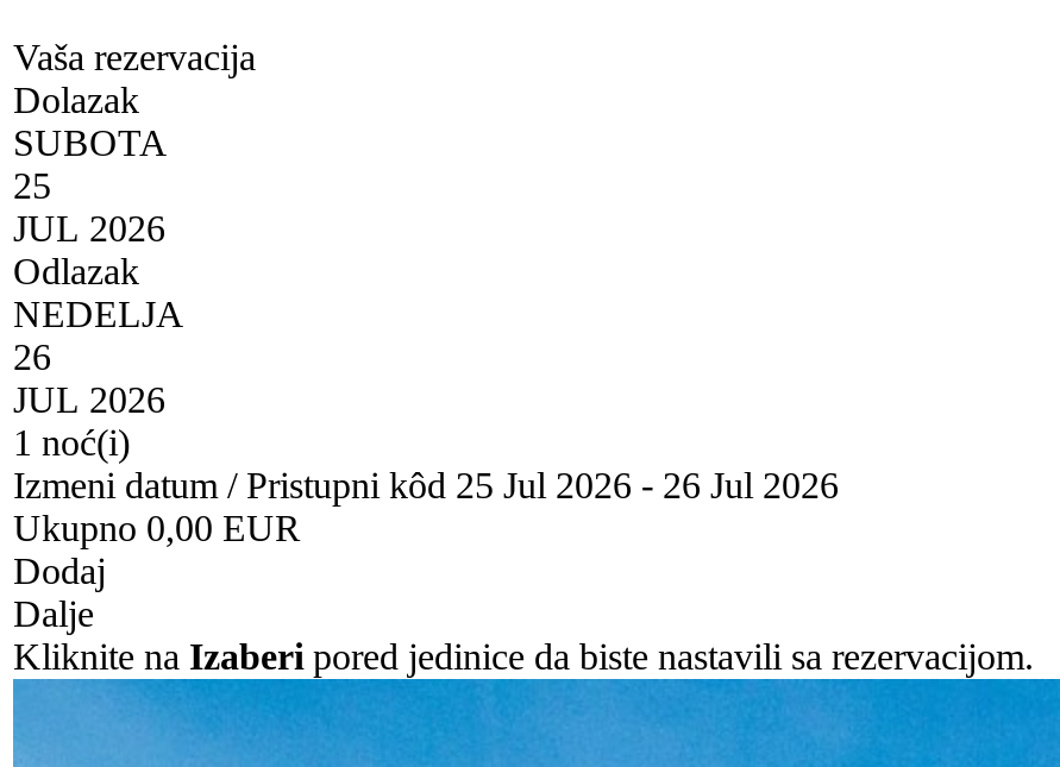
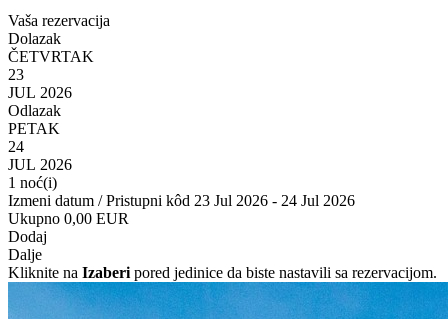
[13,122,168,206] SUBOTA | 25 -> [8,48,94,83] ČETVRTAK | 23
[13,294,184,377] NEDELJA | 26 -> [8,120,60,155] PETAK | 24
[13,465,839,505] Izmeni datum / Pristupni kôd 25 Jul 2026 - 26 Jul 2026 -> [8,192,355,209] Izmeni datum / Pristupni kôd 23 Jul 2026 - 24 Jul 2026

